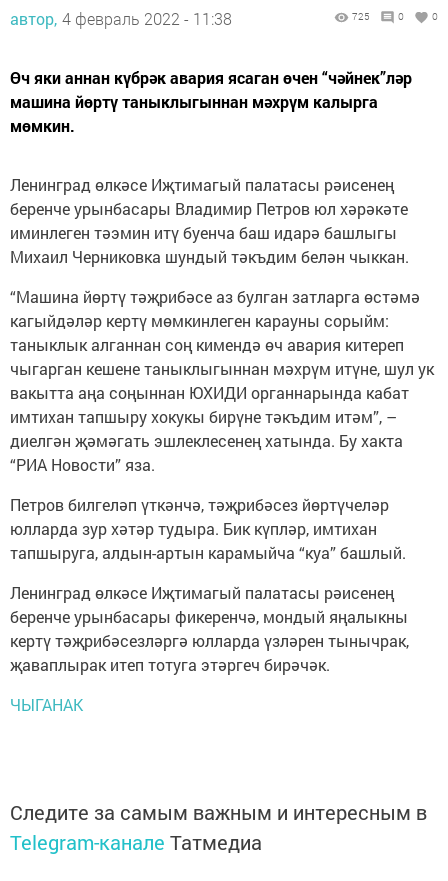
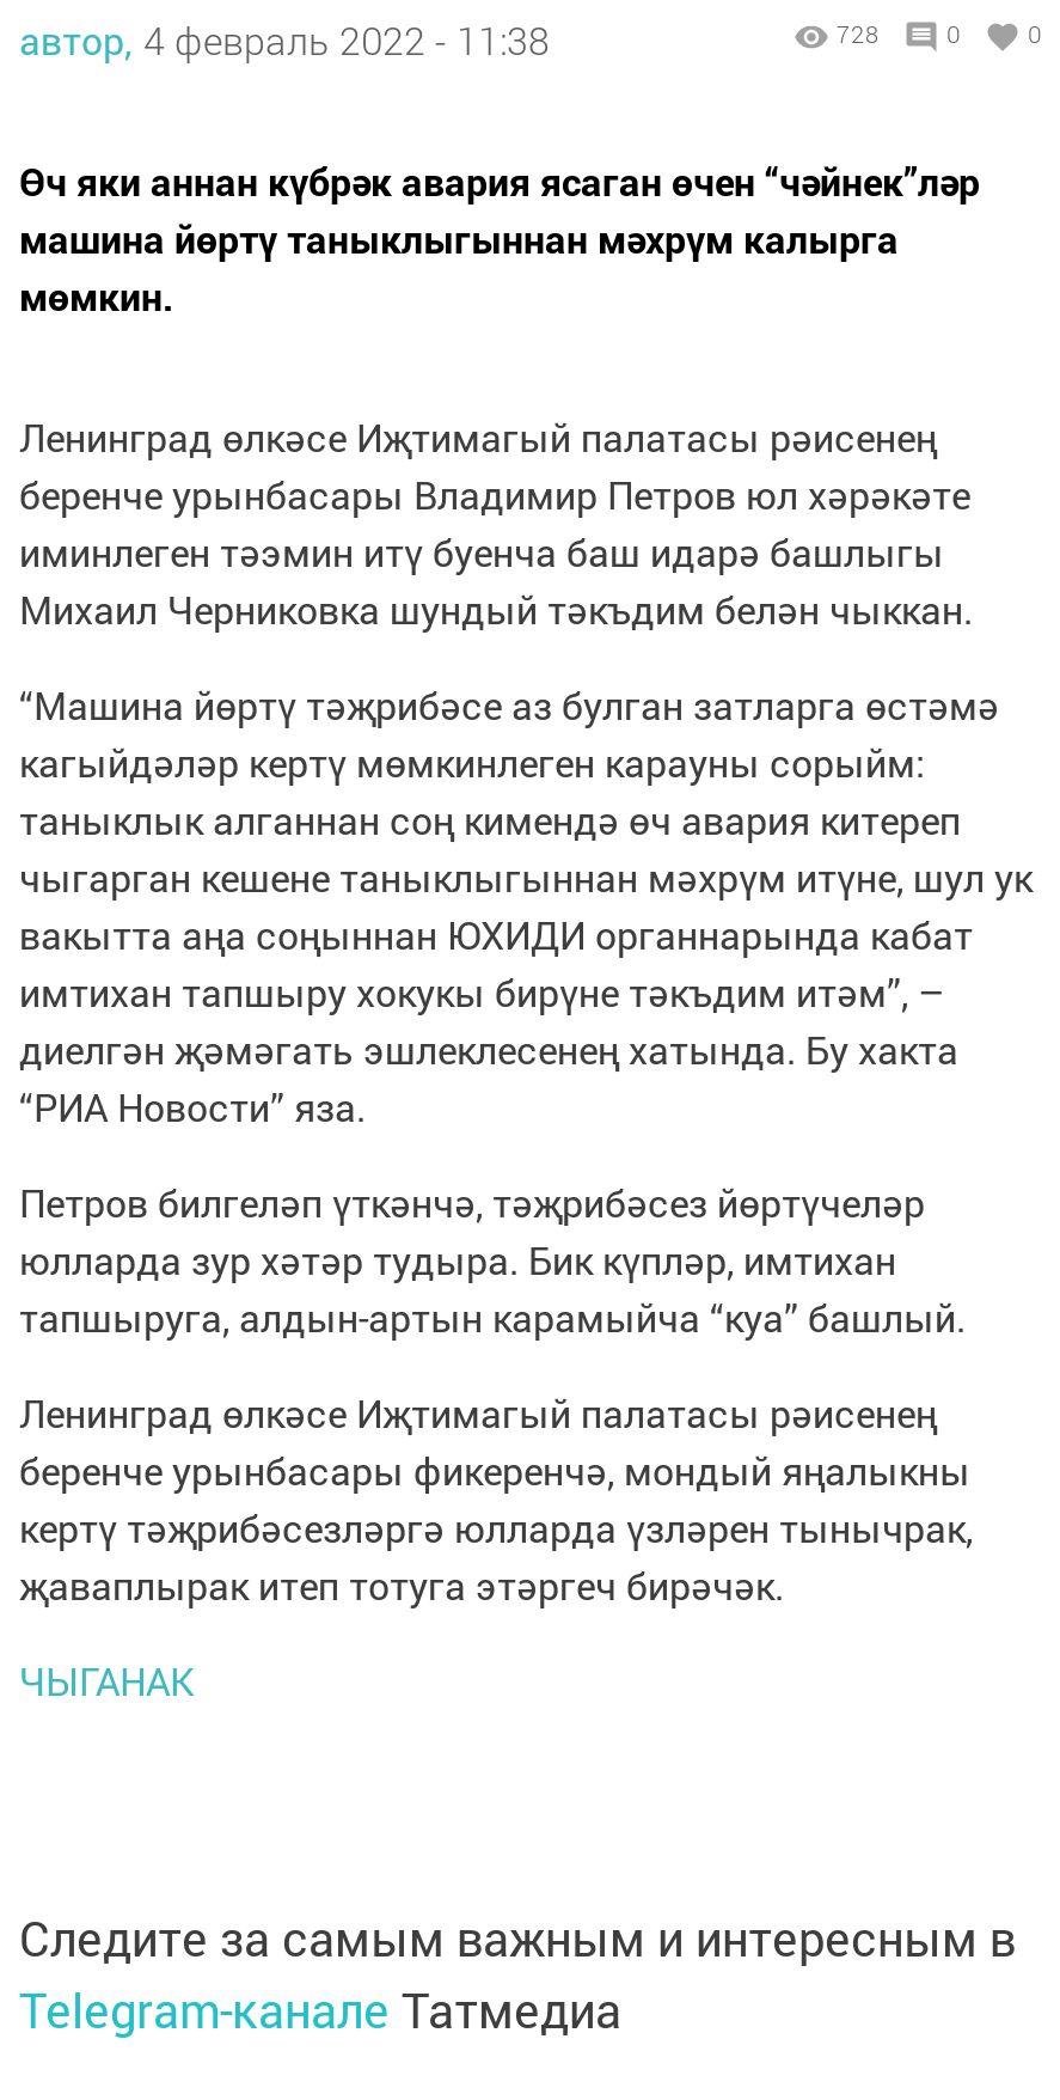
[352,10,370,23] 725 -> [837,20,880,51] 728

